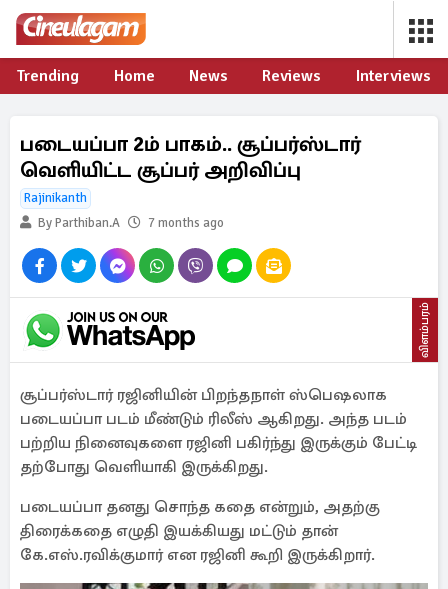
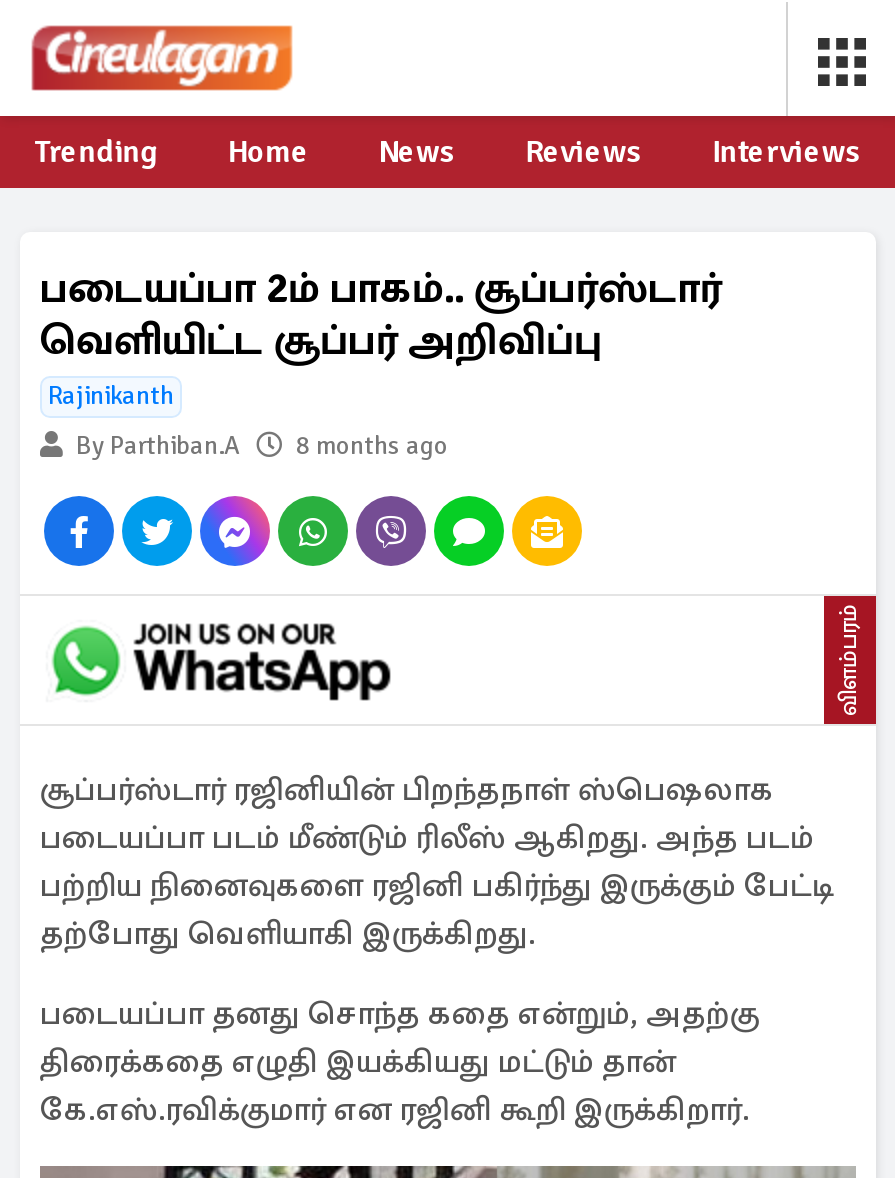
[35,215,224,231] By Parthiban.A 7 months ago -> [70,430,448,462] By Parthiban.A 8 months ago

